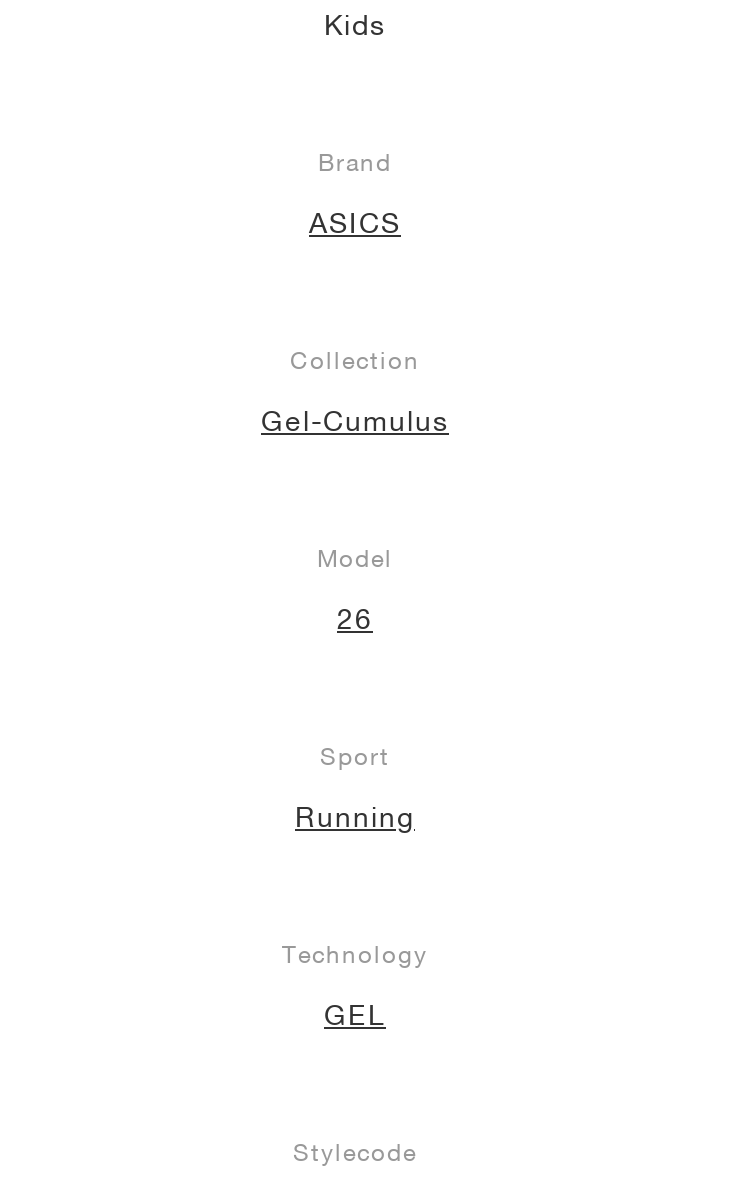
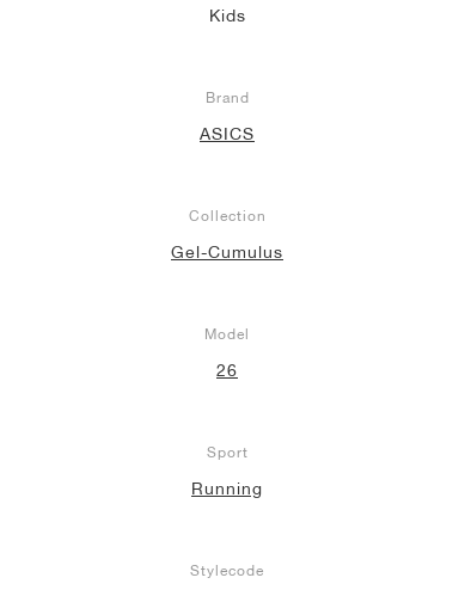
[282,938,428,1030] Technology | GEL -> none

